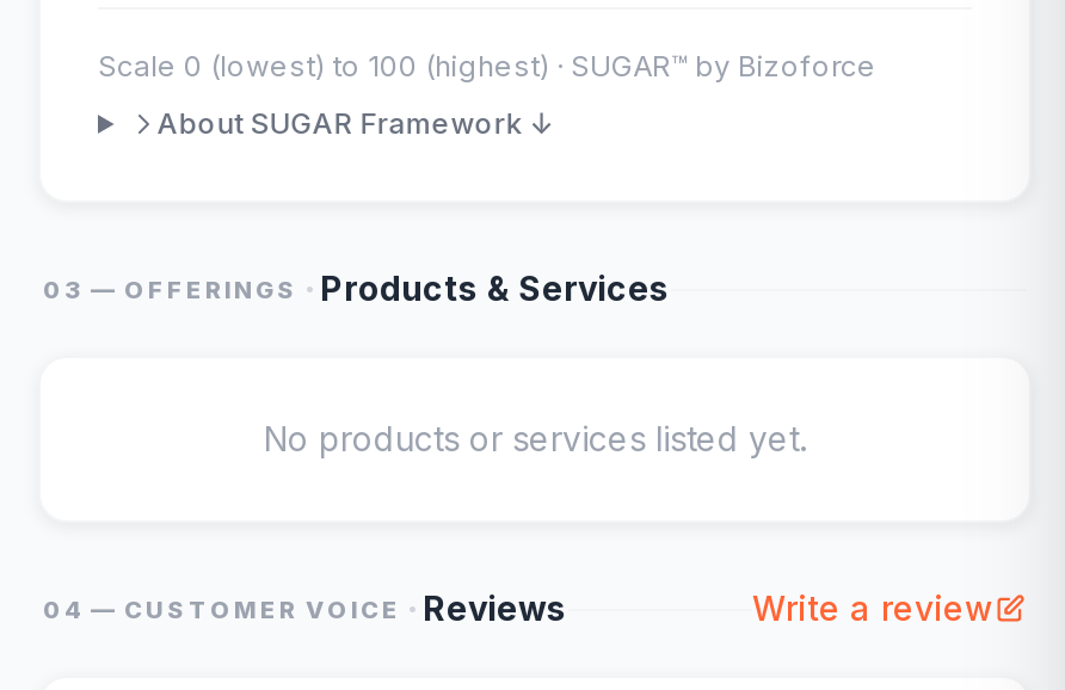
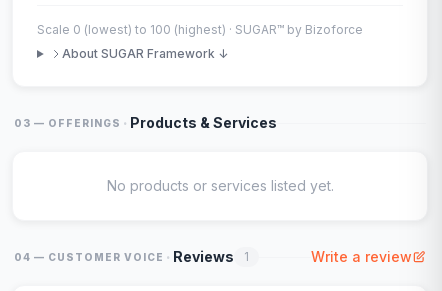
none -> [244,249,249,264] 1

